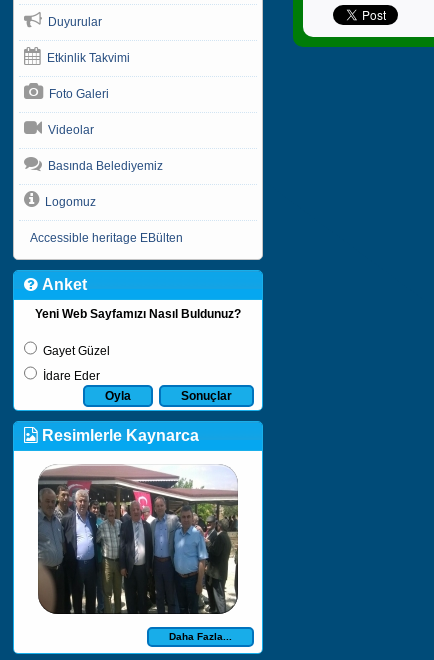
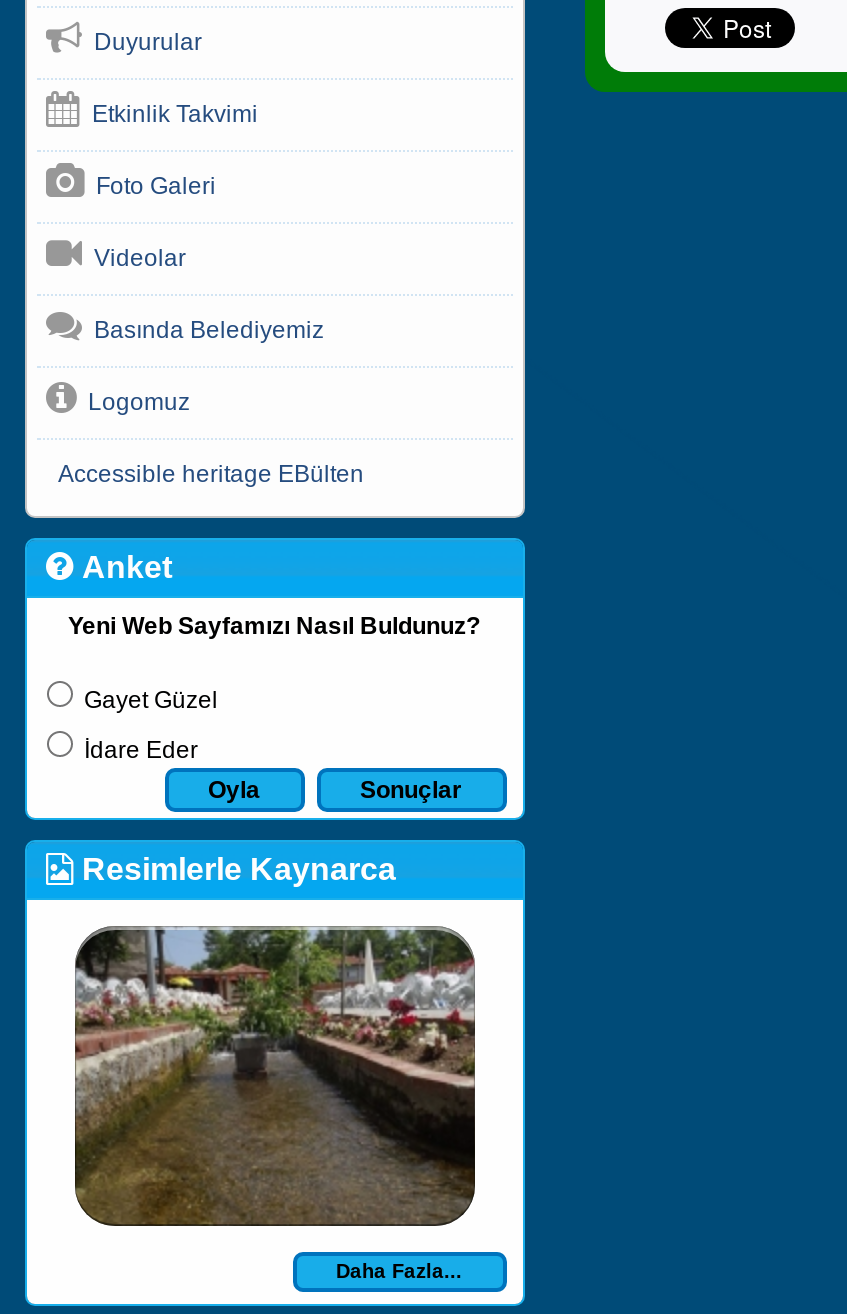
[38,465,238,614] [image] -> [75,926,475,1226] [image]

